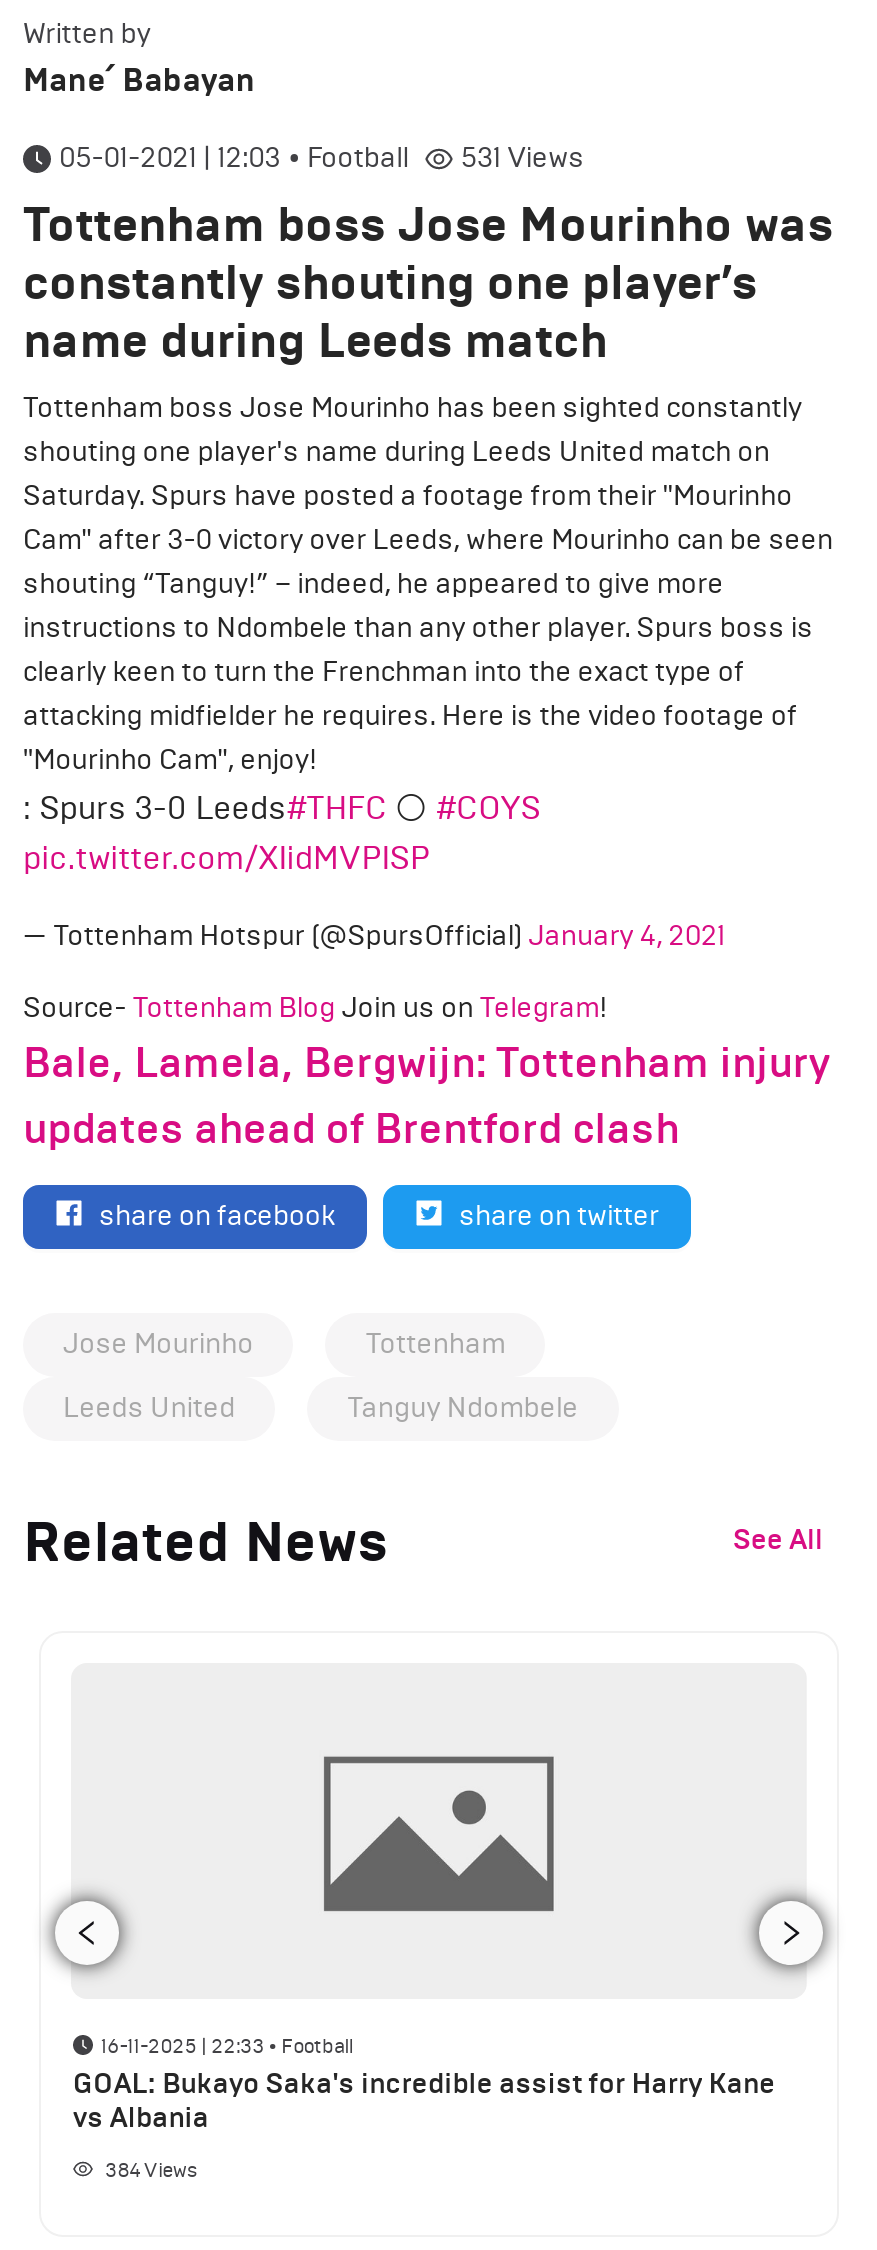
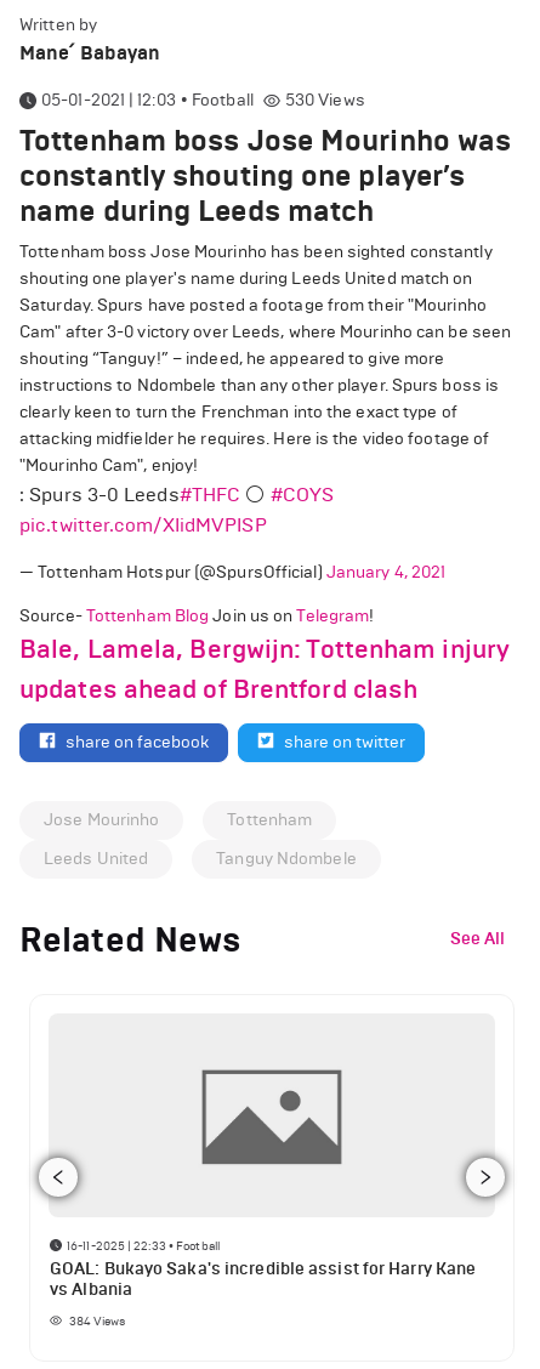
[461,141,585,175] 531 Views -> [285,90,365,110] 530 Views

